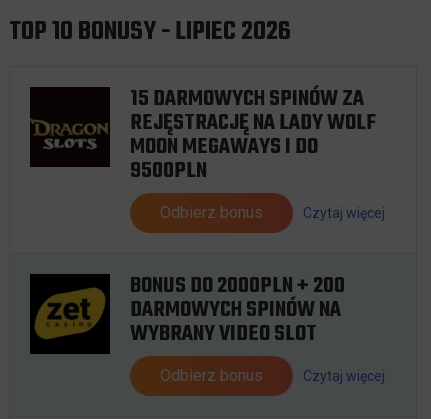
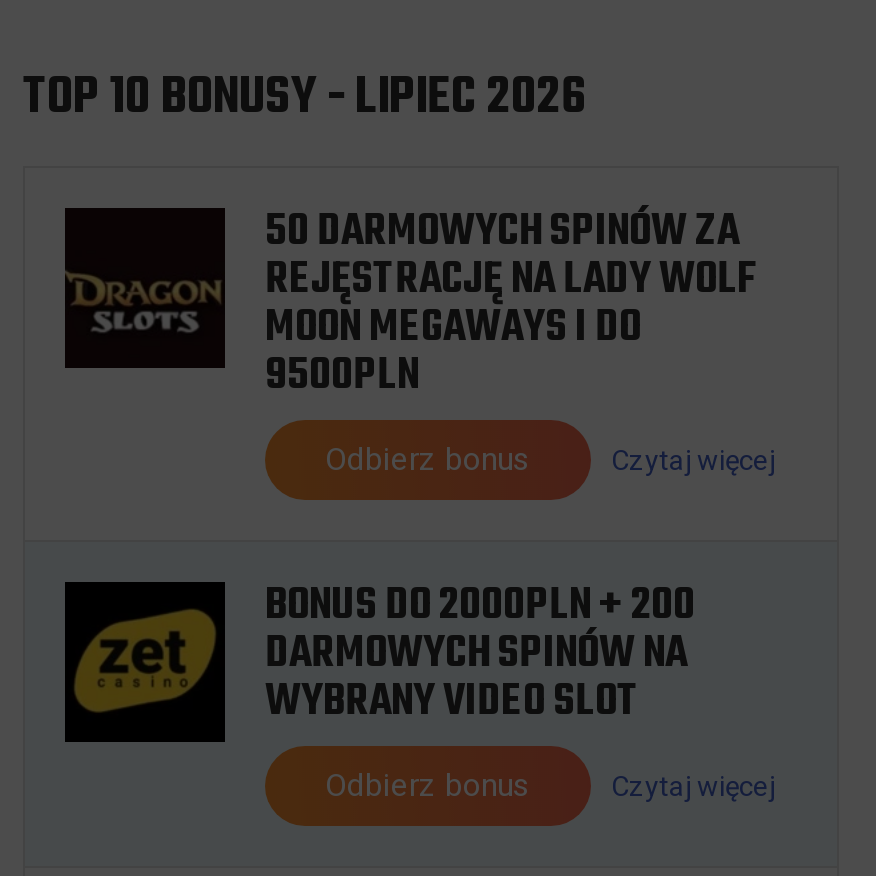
[130,82,364,116] 15 DARMOWYCH SPINÓW ZA -> [265,198,739,266] 50 DARMOWYCH SPINÓW ZA

